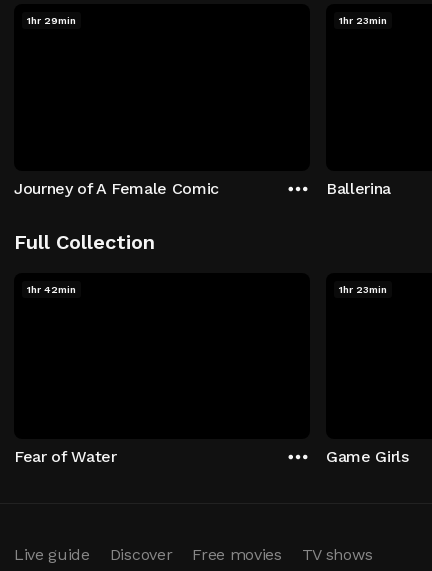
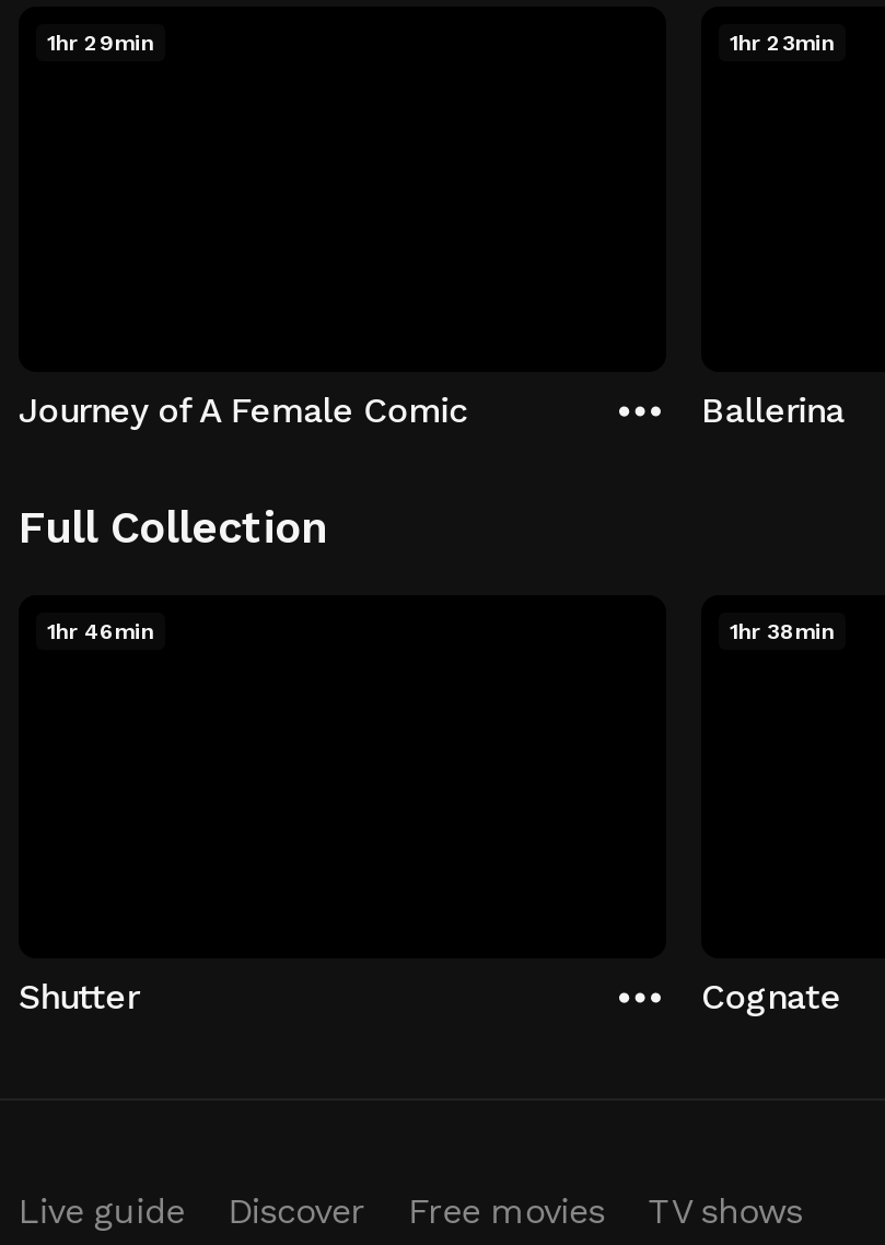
[27,283,76,294] 1hr 42min -> [47,618,154,642] 1hr 46min
[339,283,387,294] 1hr 23min -> [730,618,835,642] 1hr 38min
[14,447,117,466] Fear of Water -> [19,976,138,1017] Shutter
[326,447,409,466] Game Girls -> [701,976,841,1017] Cognate

